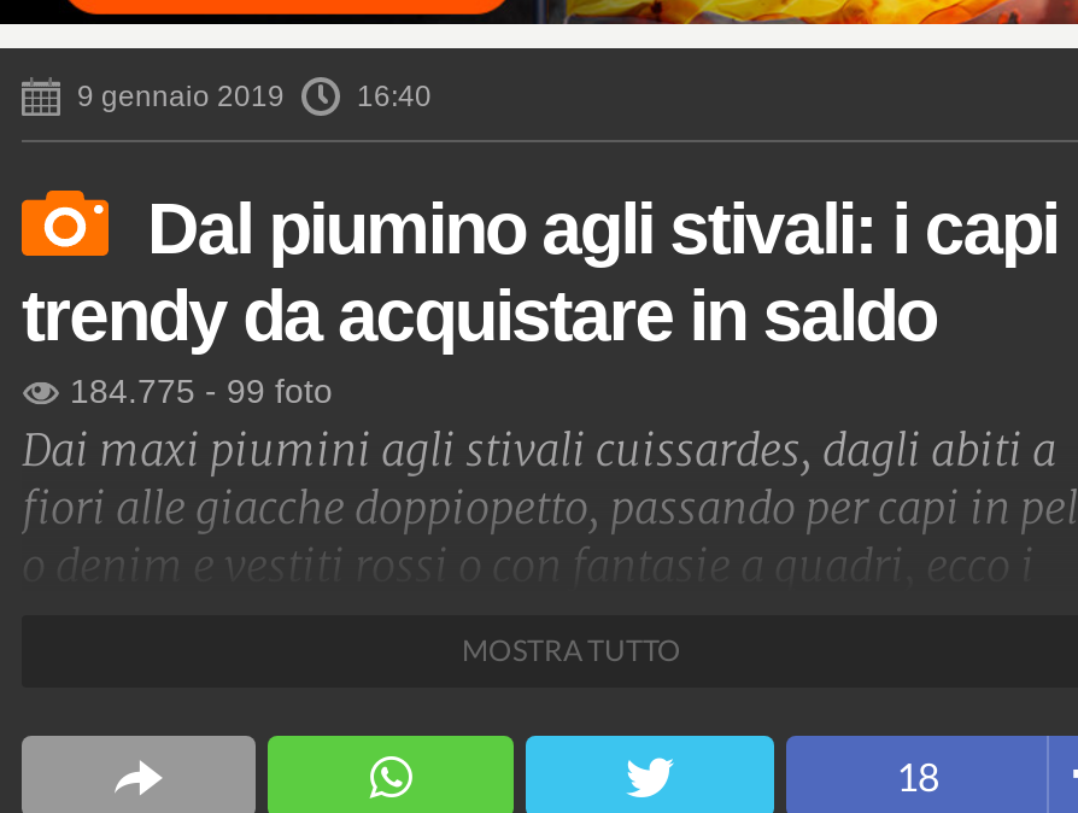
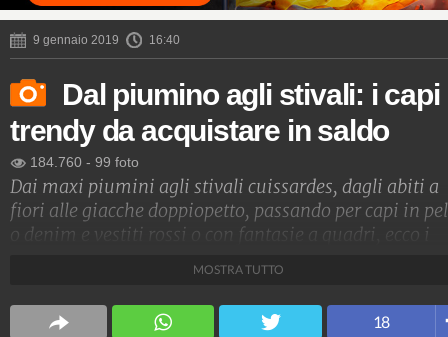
[70,371,333,410] 184.775 - 99 foto -> [30,154,139,170] 184.760 - 99 foto

